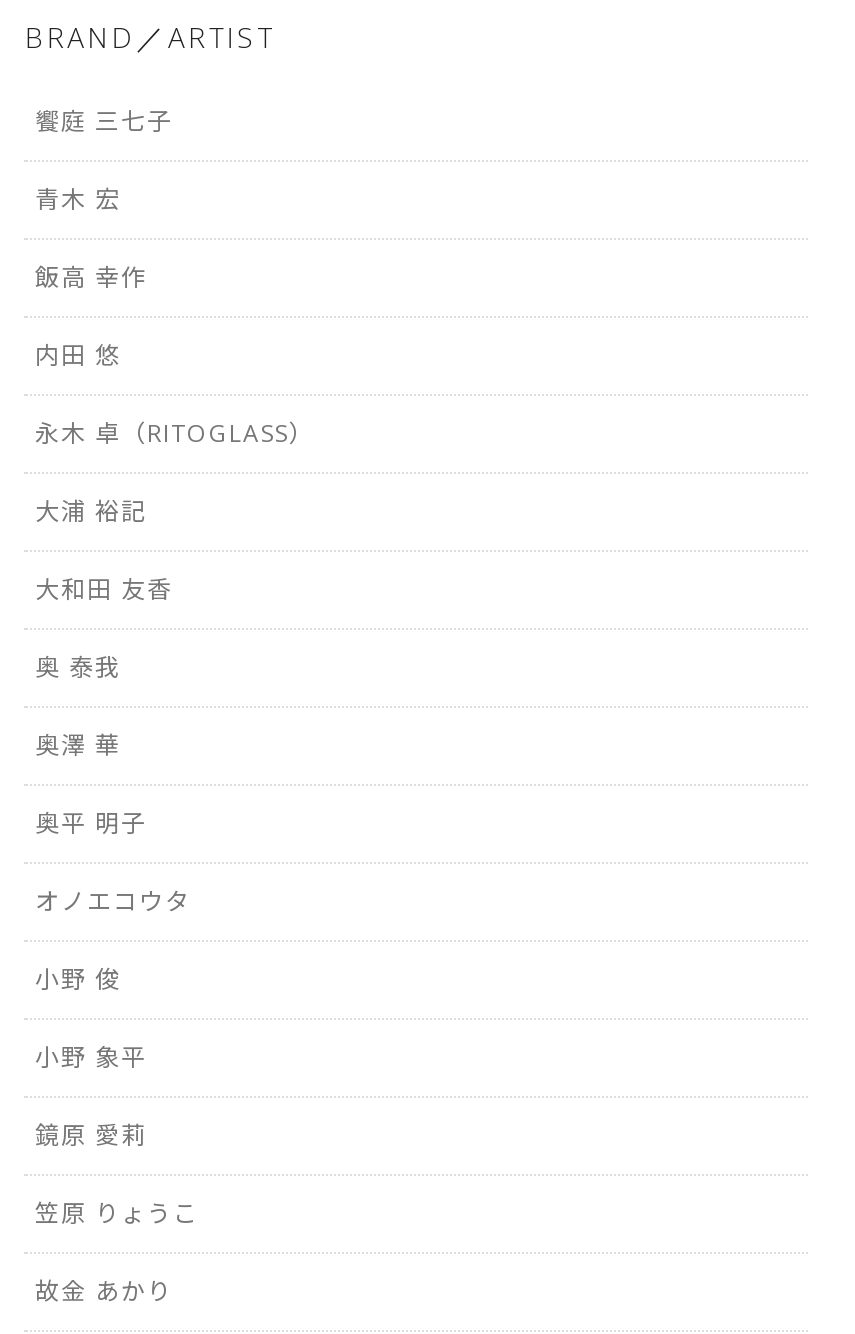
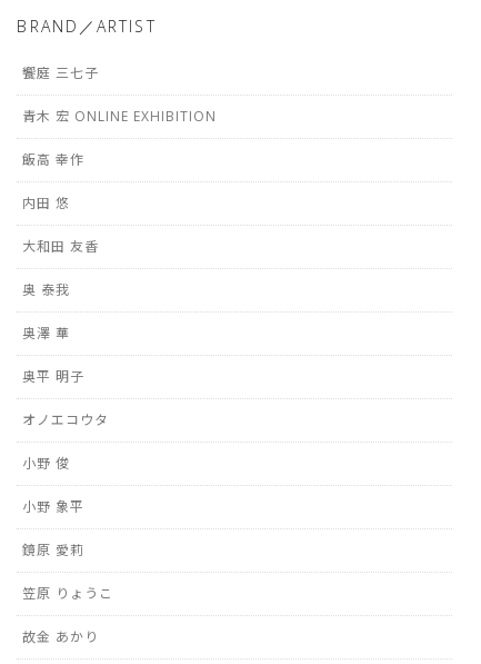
[35,182,121,216] 青木 宏 -> [23,107,217,125] 青木 宏 ONLINE EXHIBITION
[35,416,315,528] 永木 卓（RITOGLASS） | 大浦 裕記 -> none

